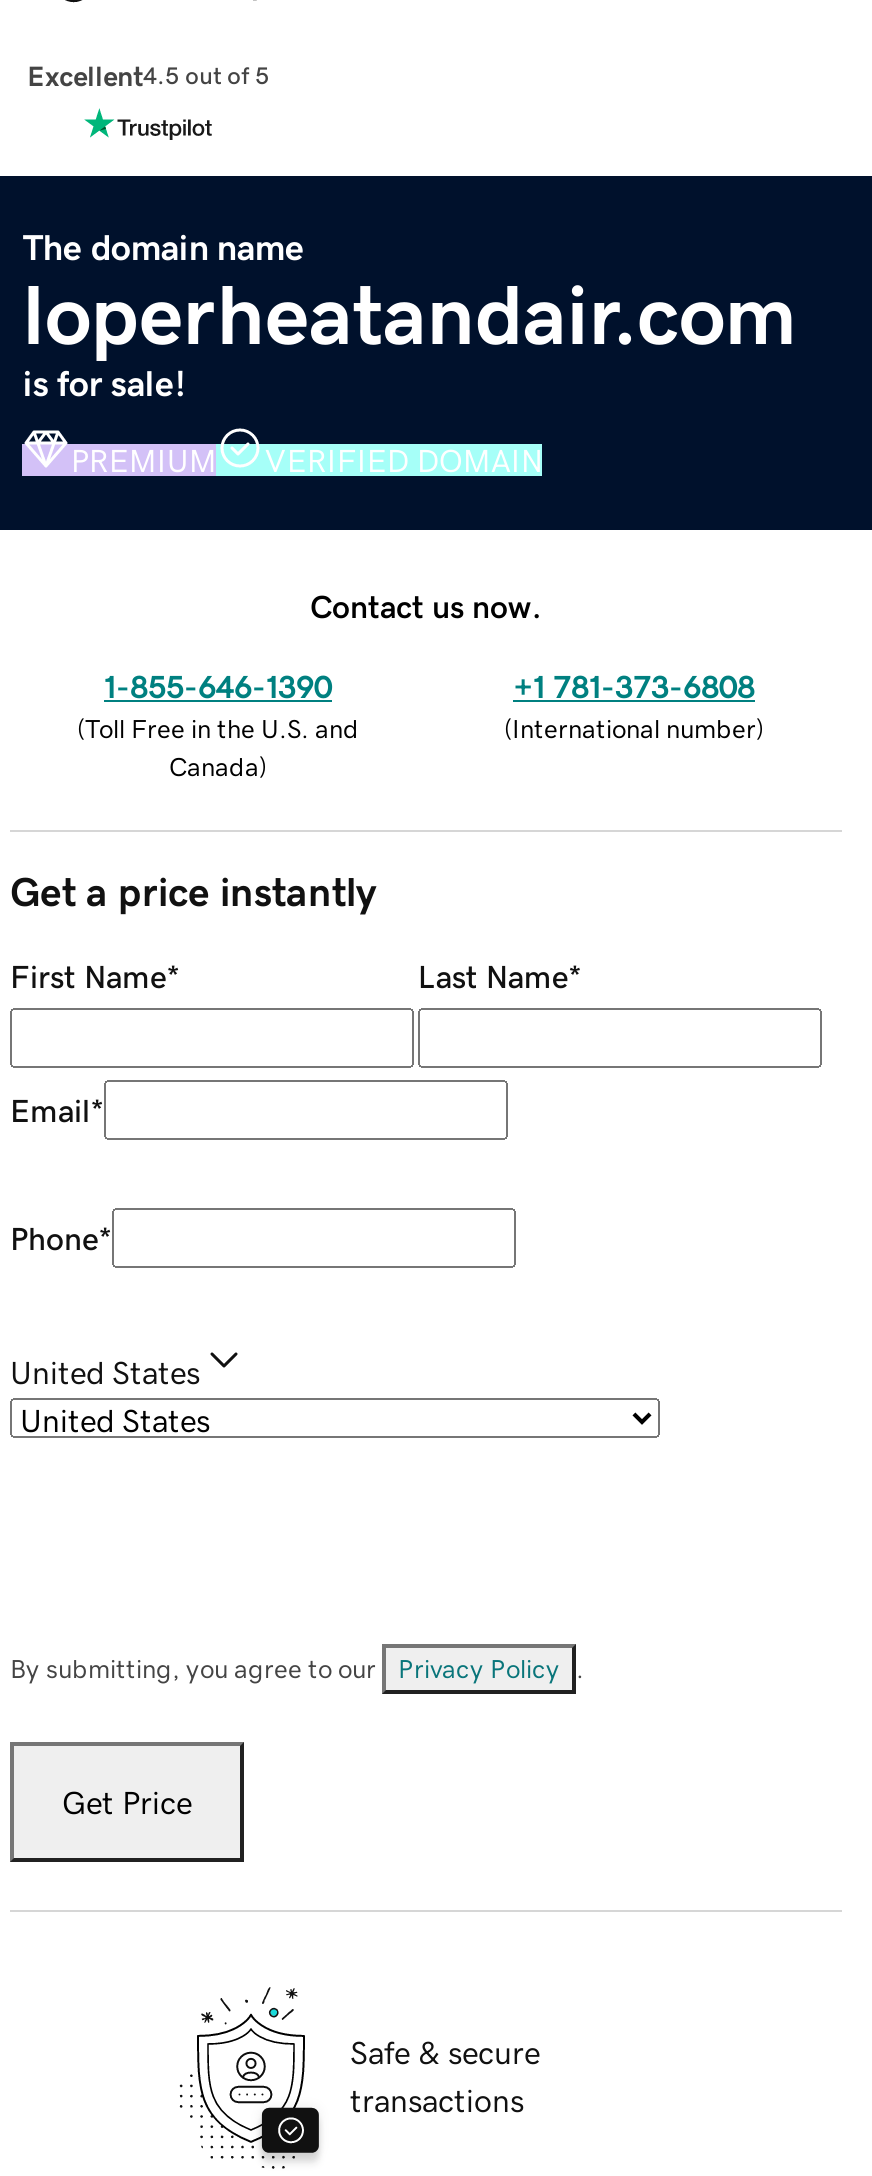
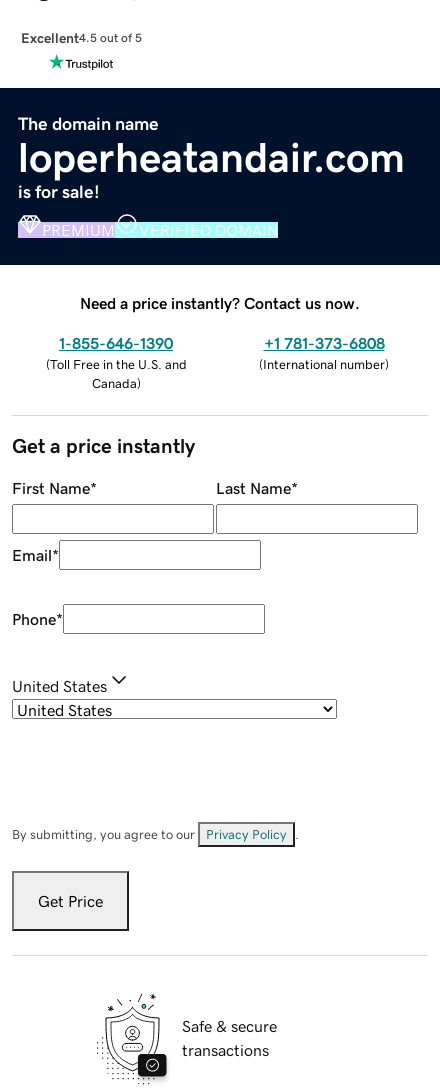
[310,589,542,621] Contact us now. -> [80,295,360,311] Need a price instantly? Contact us now.

